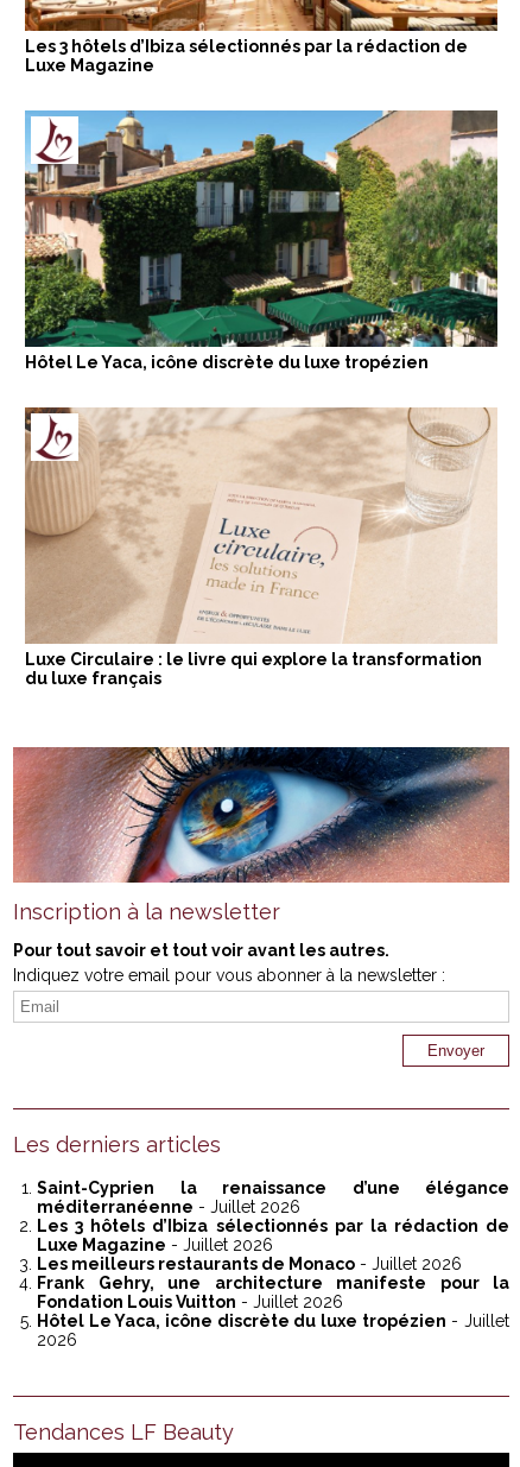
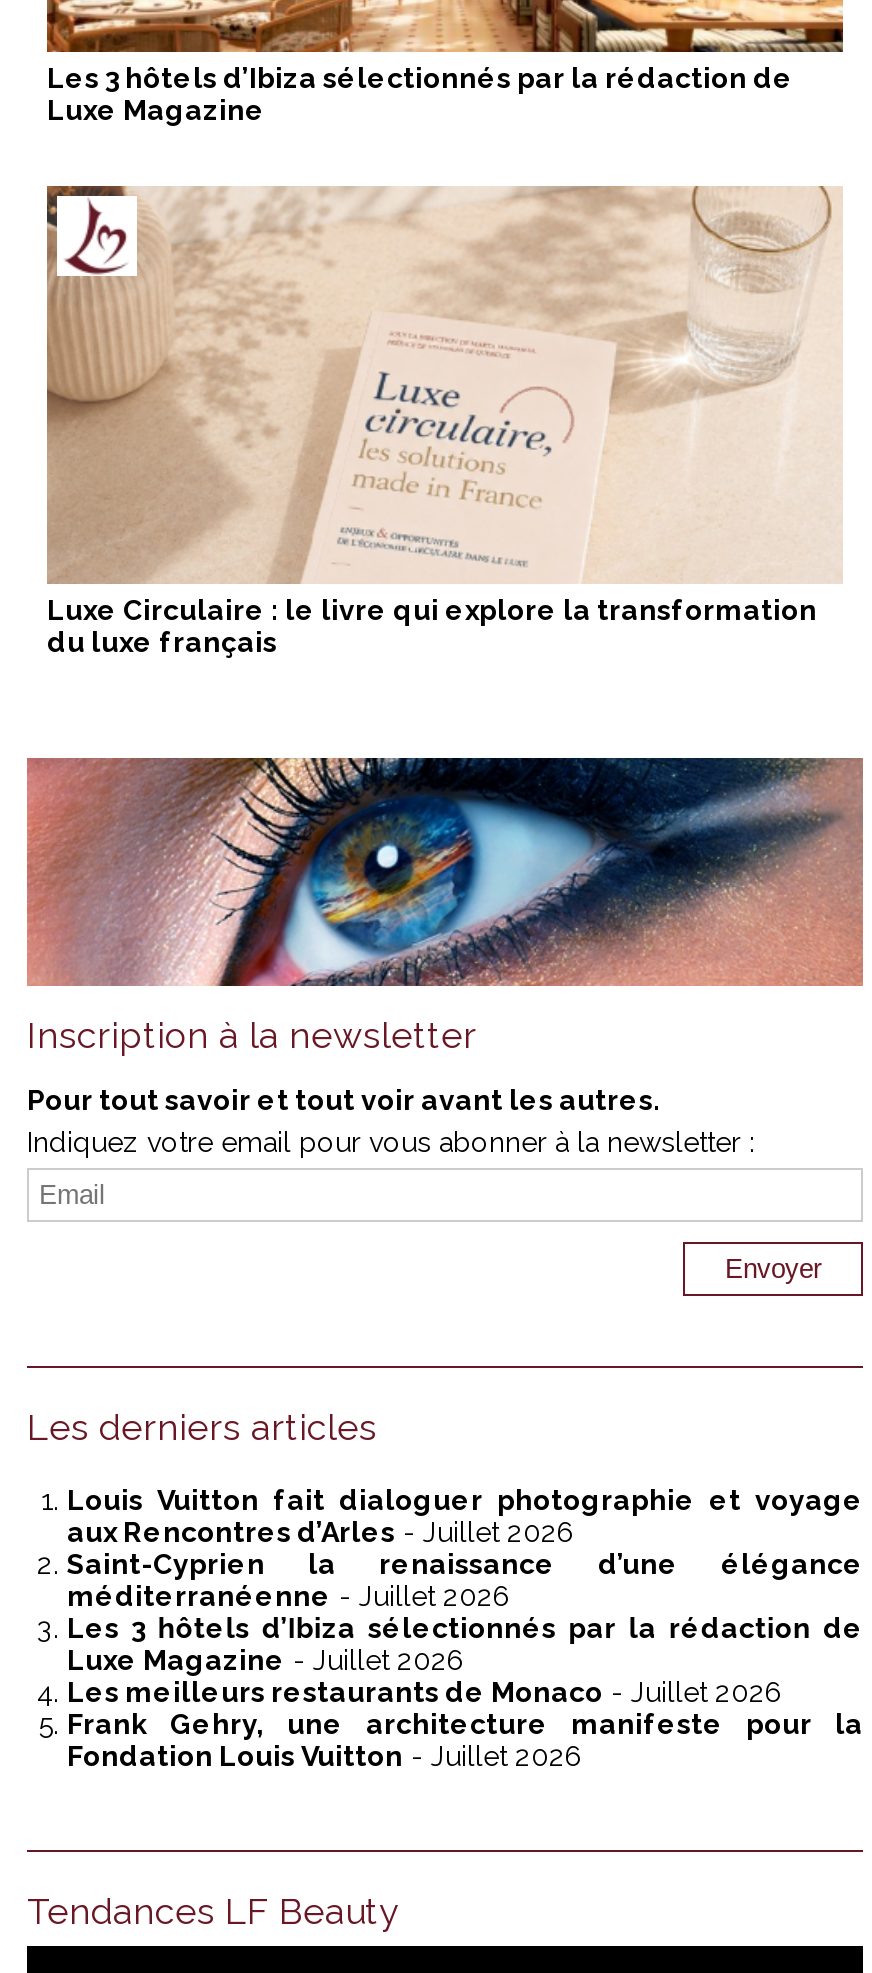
[24,109,499,372] [image] | Hôtel Le Yaca, icône discrète du luxe tropézien -> none
none -> [67,1484,863,1548] Louis Vuitton fait dialoguer photographie et voyage | aux Rencontres d’Arles - Juillet 2026
[37,1311,509,1349] Hôtel Le Yaca, icône discrète du luxe tropézien - Juillet | 2026 -> none

